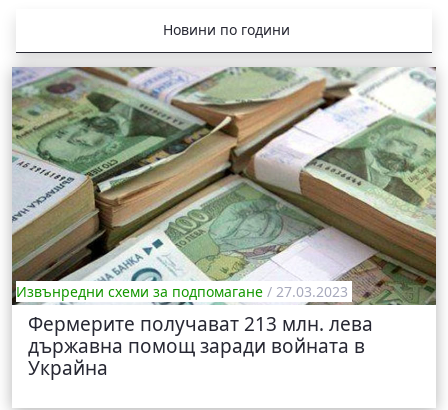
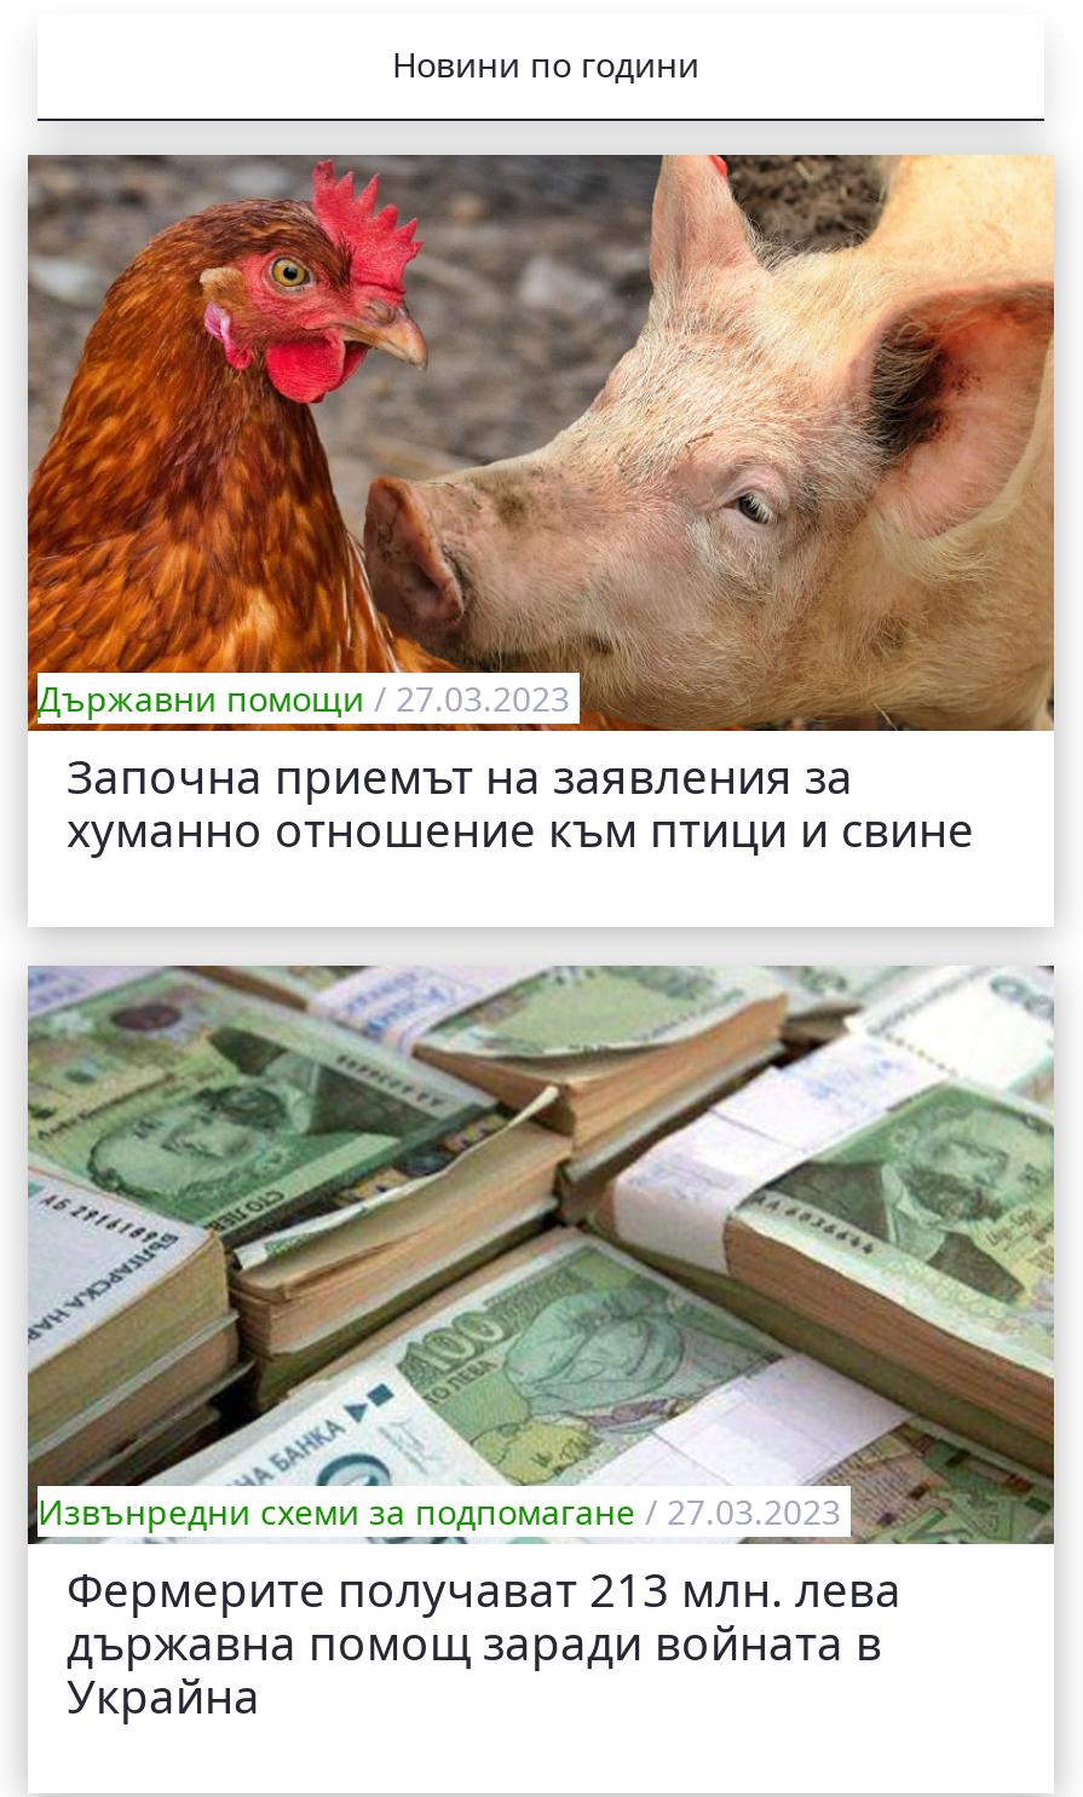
none -> [25,152,1056,863] [image] | Държавни помощи / 27.03.2023 | Започна приемът на заявления за | хуманно отношение към птици и свине

